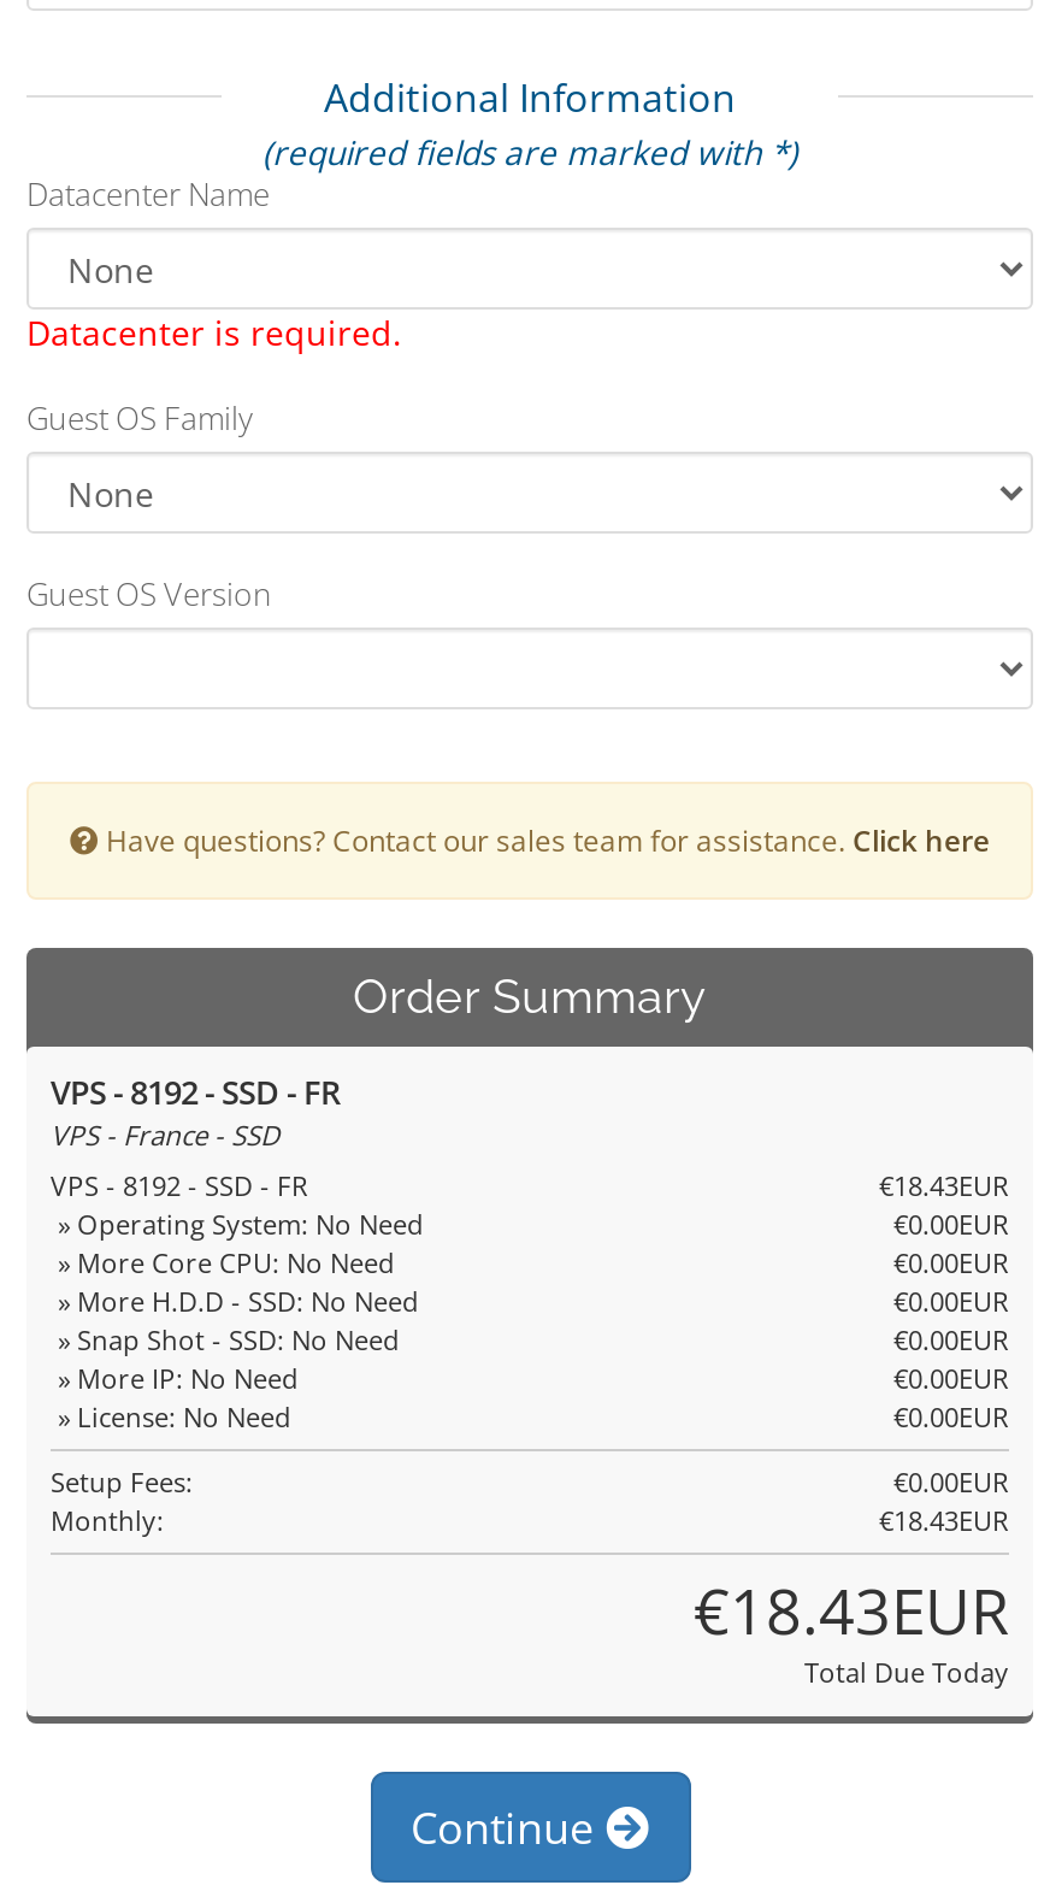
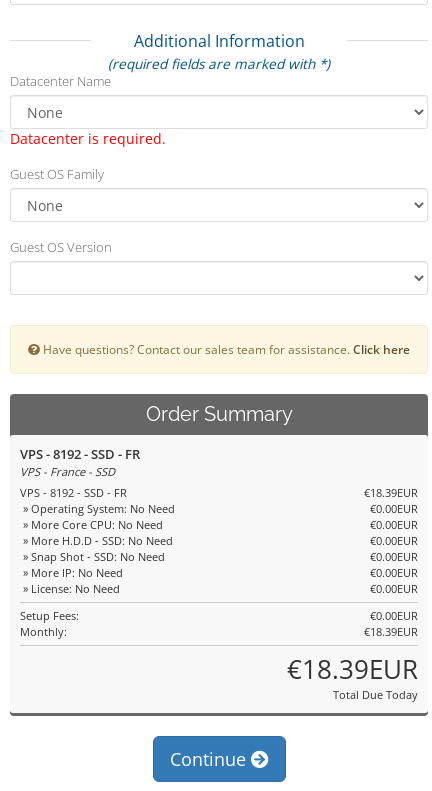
[879,1167,1009,1203] €18.43EUR -> [364,485,418,500] €18.39EUR
[694,1502,1009,1654] €18.43EUR | €18.43EUR -> [287,624,418,687] €18.39EUR | €18.39EUR

